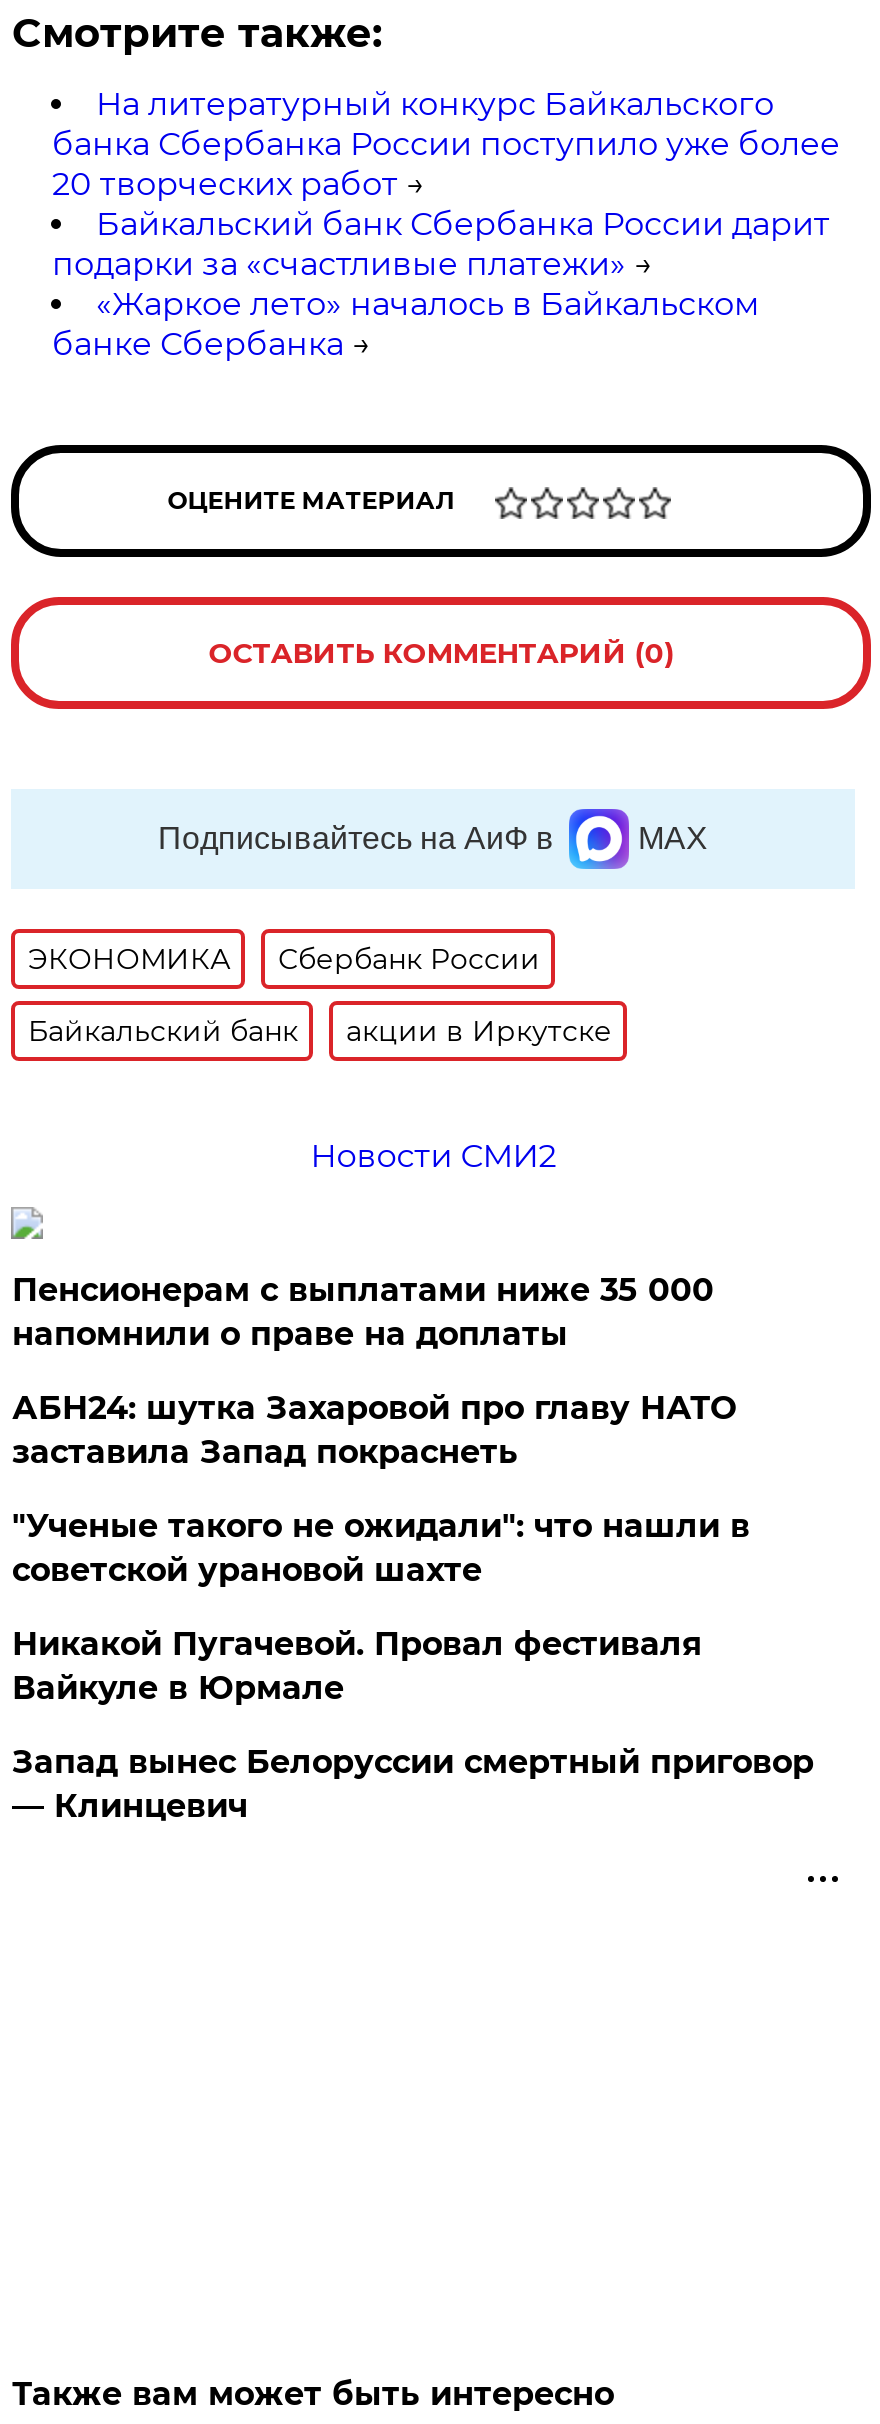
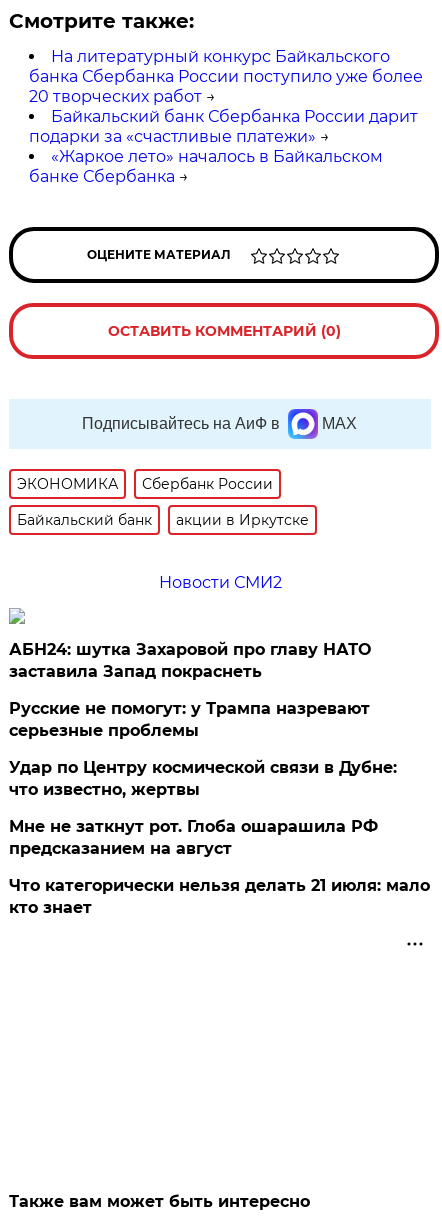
[12,1271,714,1353] Пенсионерам с выплатами ниже 35 000 | напомнили о праве на доплаты -> none
moved [12,1389,736,1471] -> [9,640,371,681]: АБН24: шутка Захаровой про главу НАТО | заставила Запад покраснеть
[12,1507,814,1825] "Ученые такого не ожидали": что нашли в | советской урановой шахте | Никакой Пугачевой. Провал фестиваля | Вайкуле в Юрмале | Запад вынес Белоруссии смертный приговор | — Клинцевич -> [9,699,430,917] Русские не помогут: у Трампа назревают | серьезные проблемы | Удар по Центру космической связи в Дубне: | что известно, жертвы | Мне не заткнут рот. Глоба ошарашила РФ | предсказанием на август | Что категорически нельзя делать 21 июля: мало | кто знает

